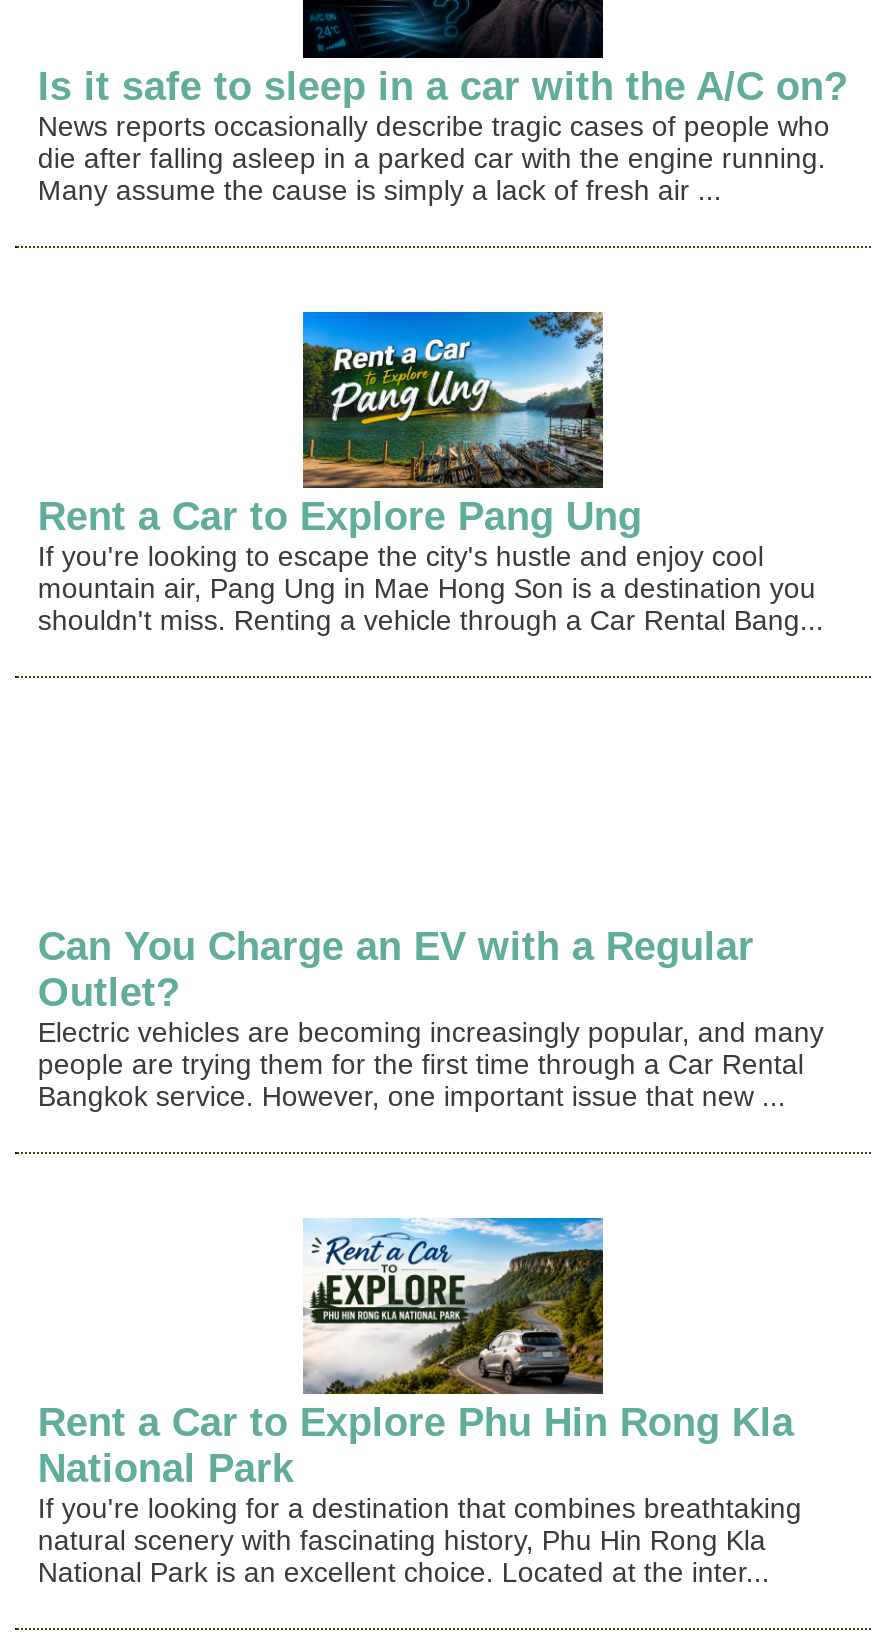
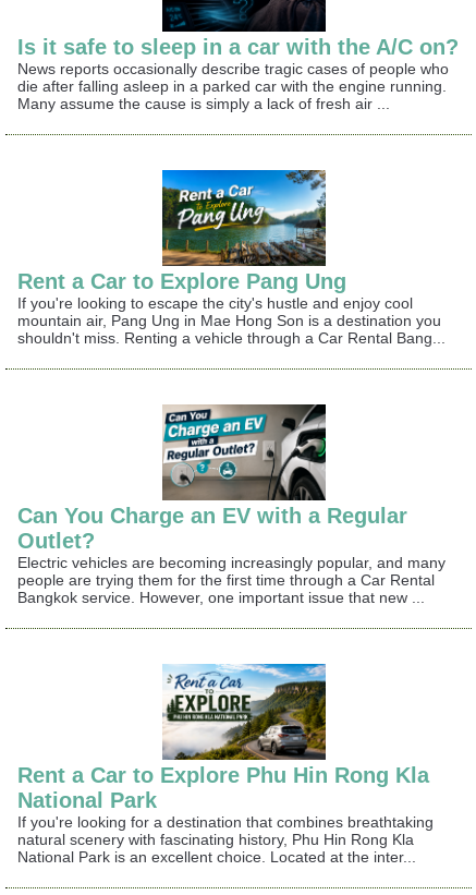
none -> [161,403,327,501] [image]

